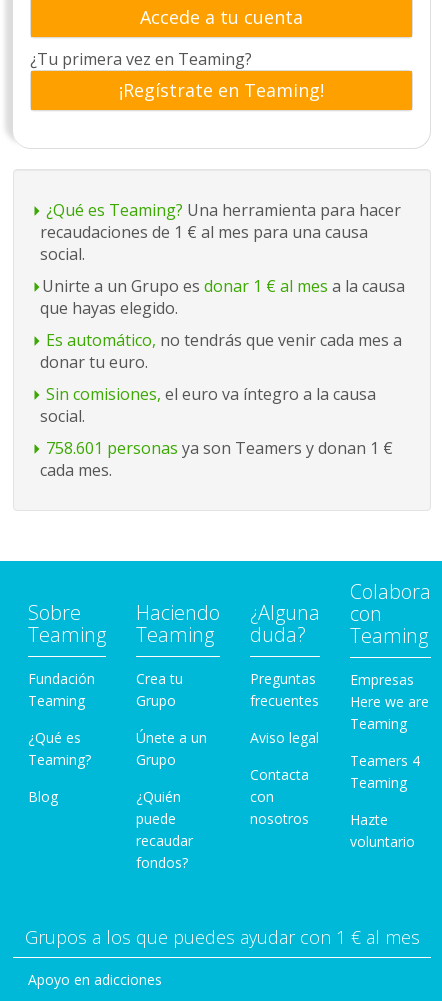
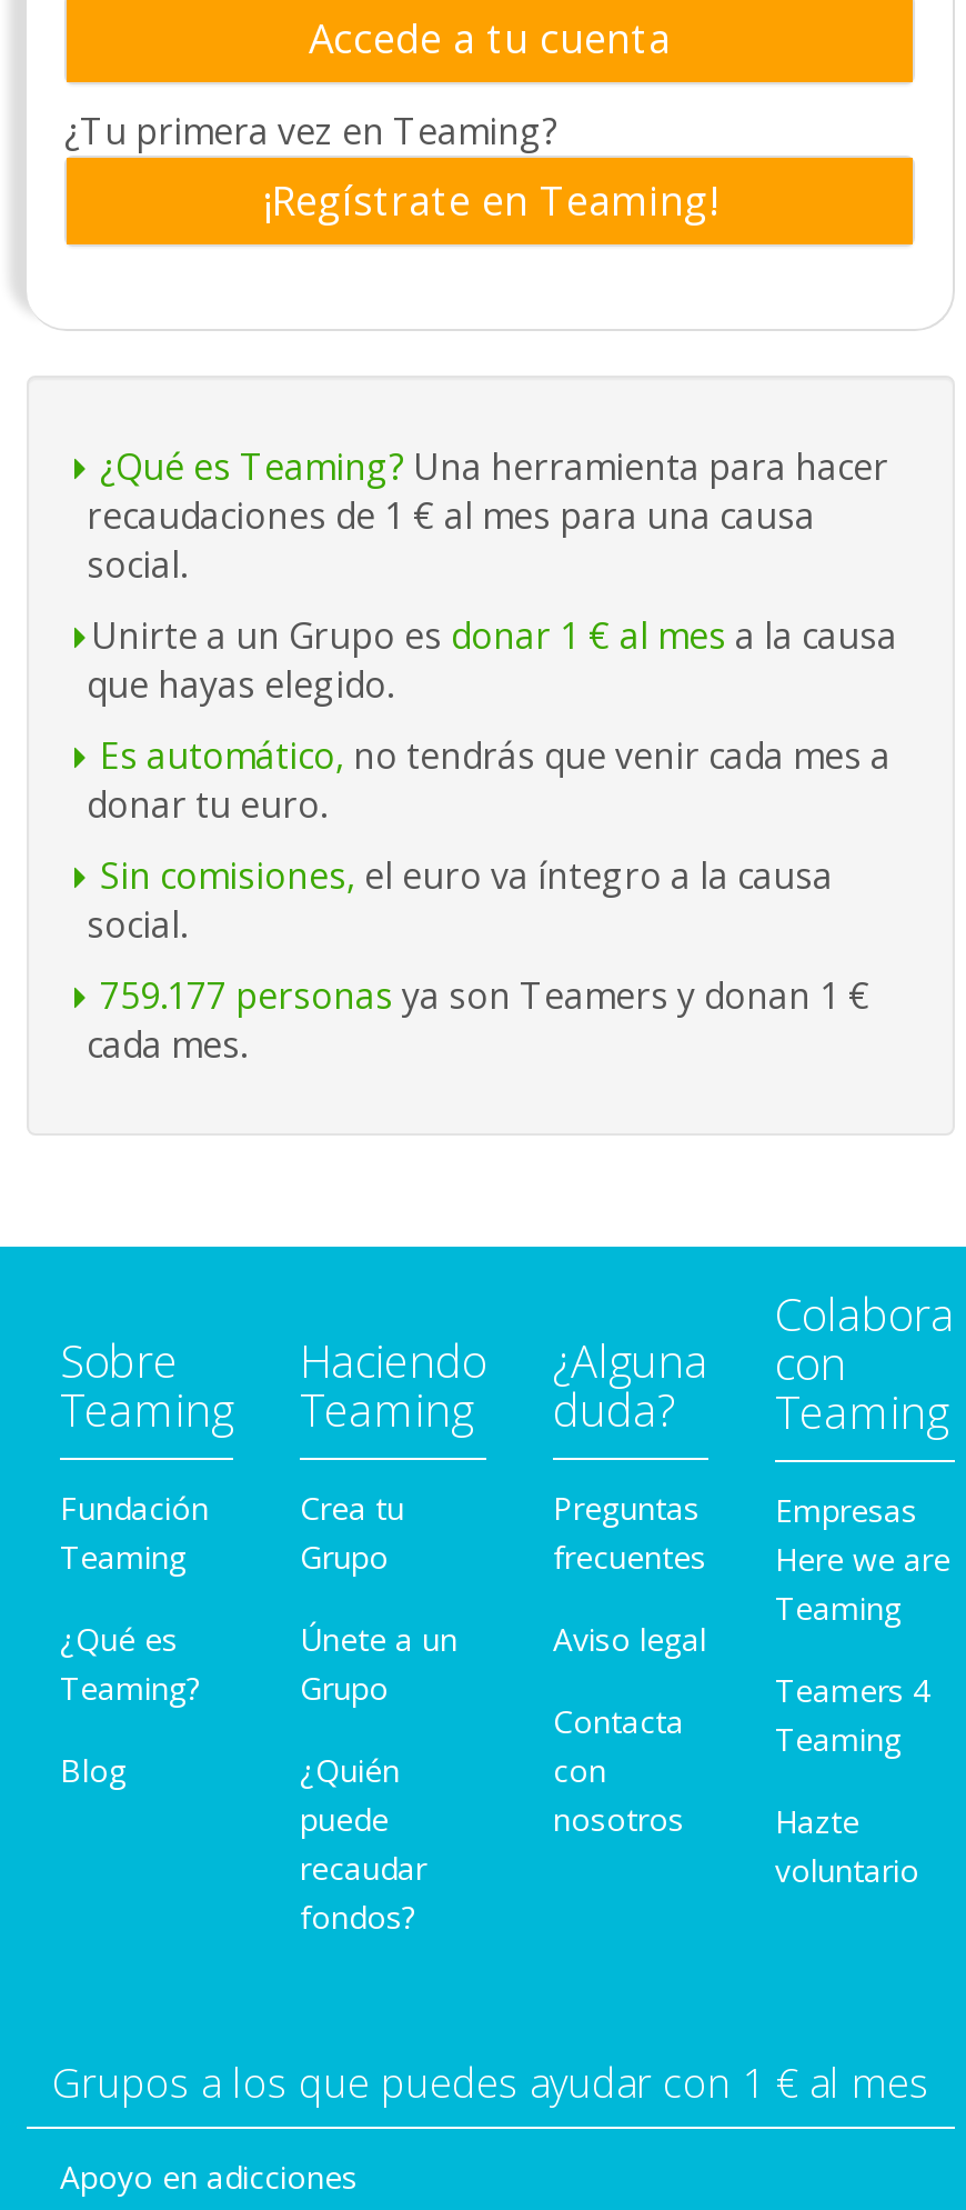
[42,437,393,459] 758.601 personas ya son Teamers y donan 1 € -> [91,971,871,1020] 759.177 personas ya son Teamers y donan 1 €

